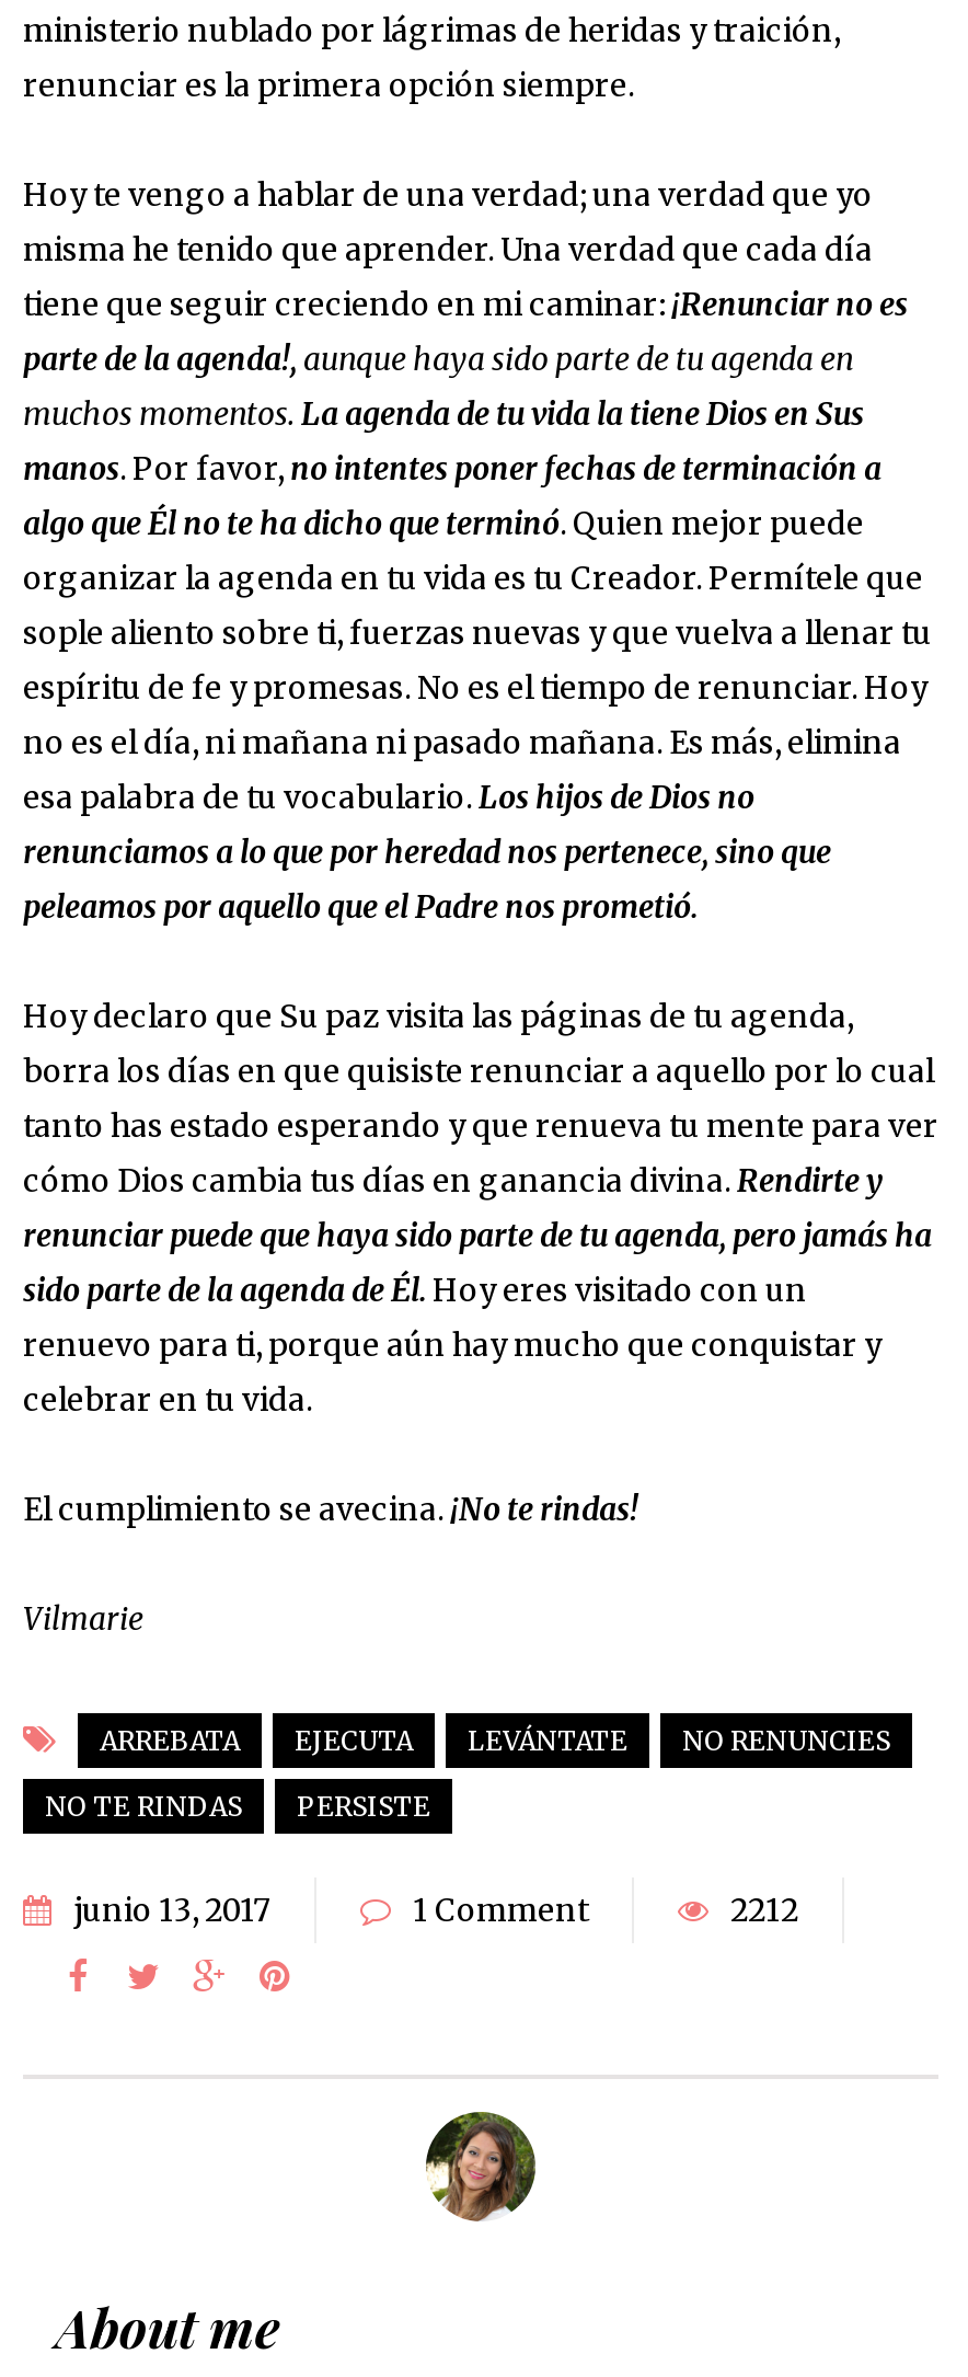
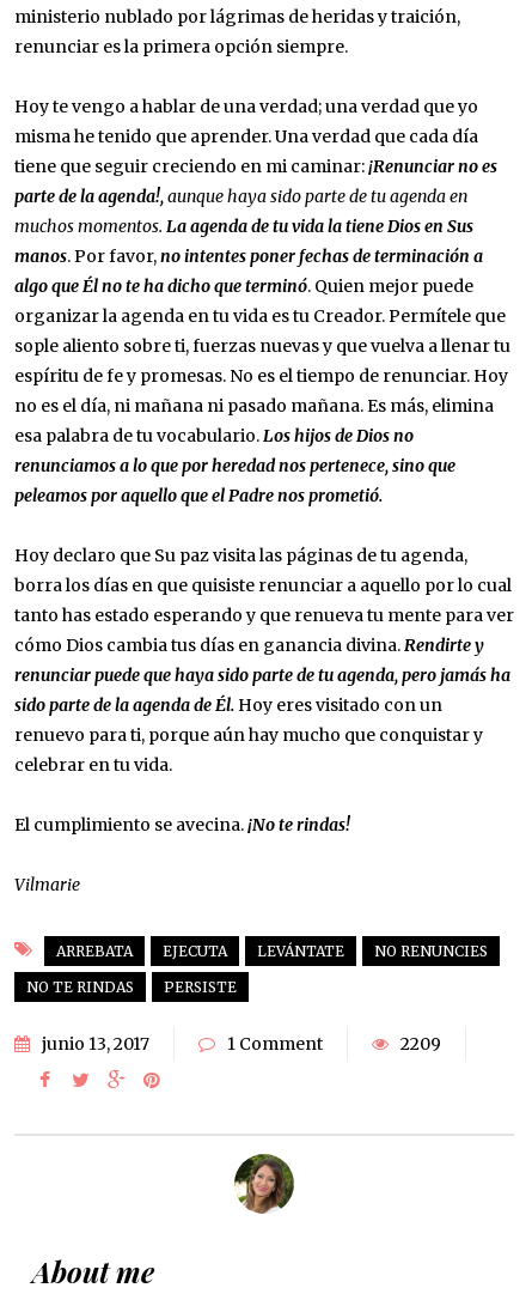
[730,1892,798,1931] 2212 -> [400,1034,441,1055] 2209

